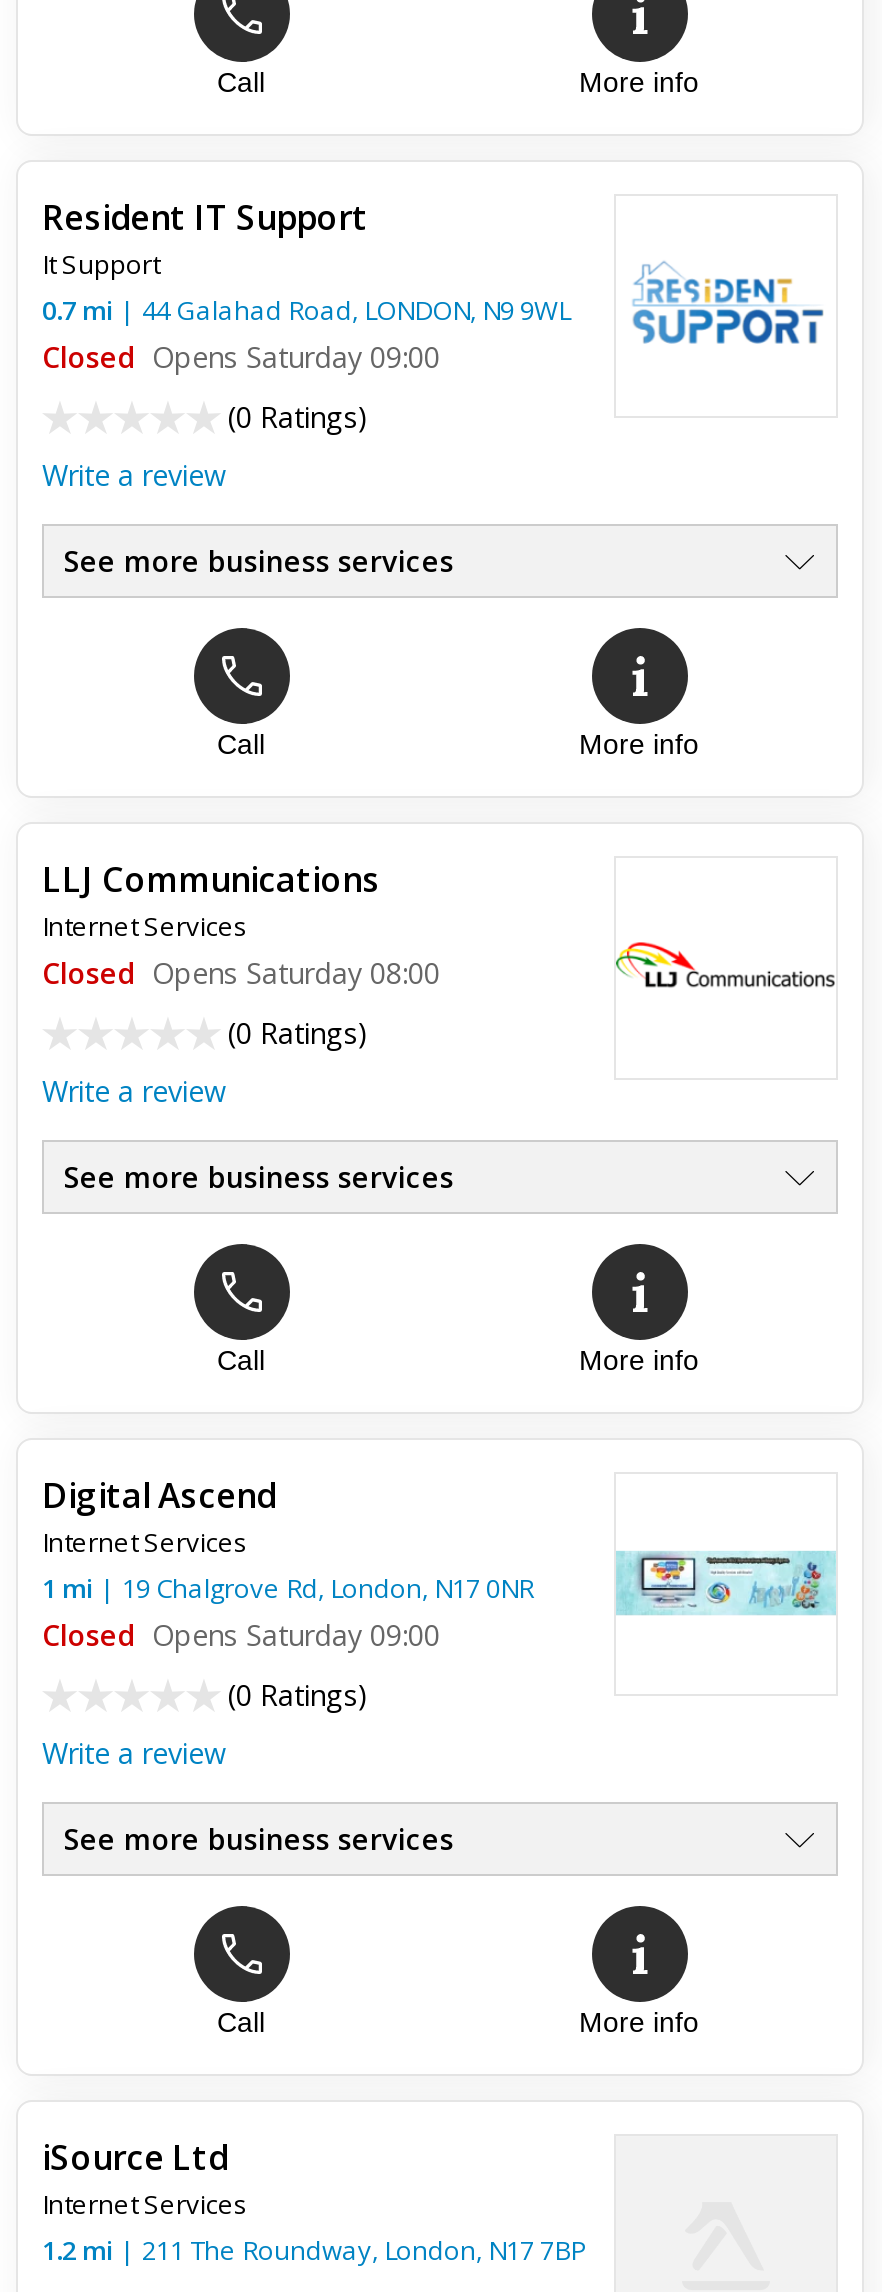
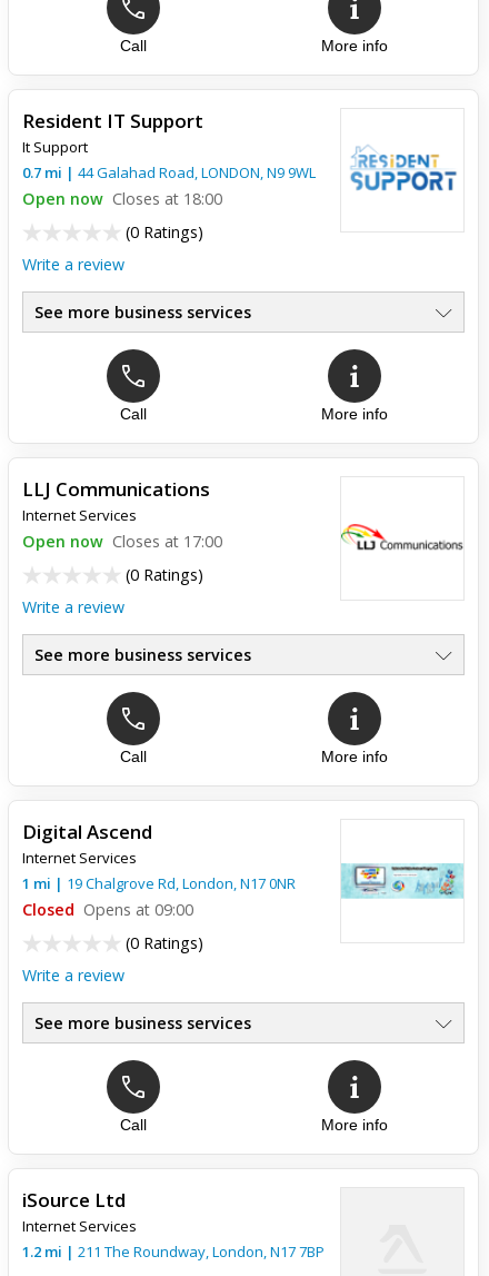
[42,338,440,376] Closed Opens Saturday 09:00 -> [22,188,222,209] Open now Closes at 18:00
[42,954,440,992] Closed Opens Saturday 08:00 -> [22,531,222,552] Open now Closes at 17:00
[42,1616,440,1654] Closed Opens Saturday 09:00 -> [22,899,193,920] Closed Opens at 09:00

